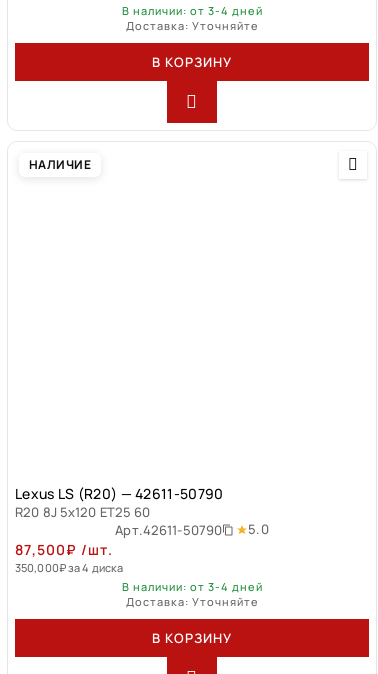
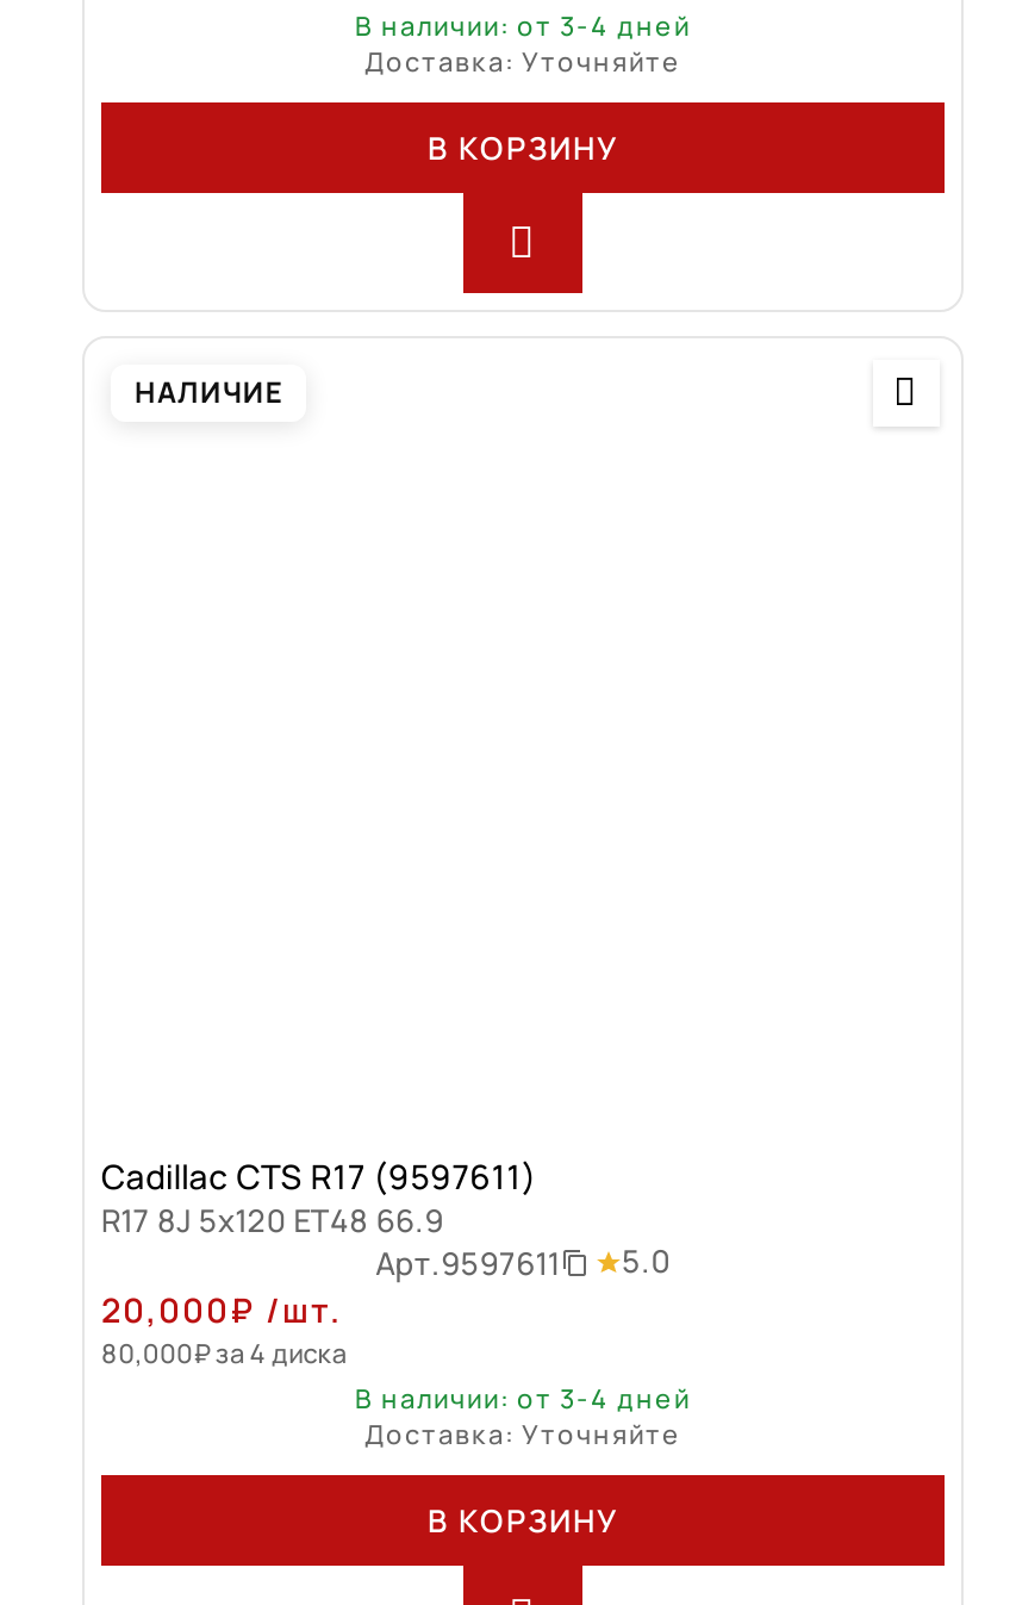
[15,484,223,539] Lexus LS (R20) — 42611-50790 | R20 8J 5x120 ET25 60 | Арт.42611-50790 -> [101,1153,560,1284] Cadillac CTS R17 (9597611) | R17 8J 5x120 ET48 66.9 | Арт.9597611
[15,540,113,559] 87,500₽ /шт. -> [101,1286,342,1331] 20,000₽ /шт.
[15,560,123,575] 350,000₽ за 4 диска -> [101,1334,347,1370] 80,000₽ за 4 диска

